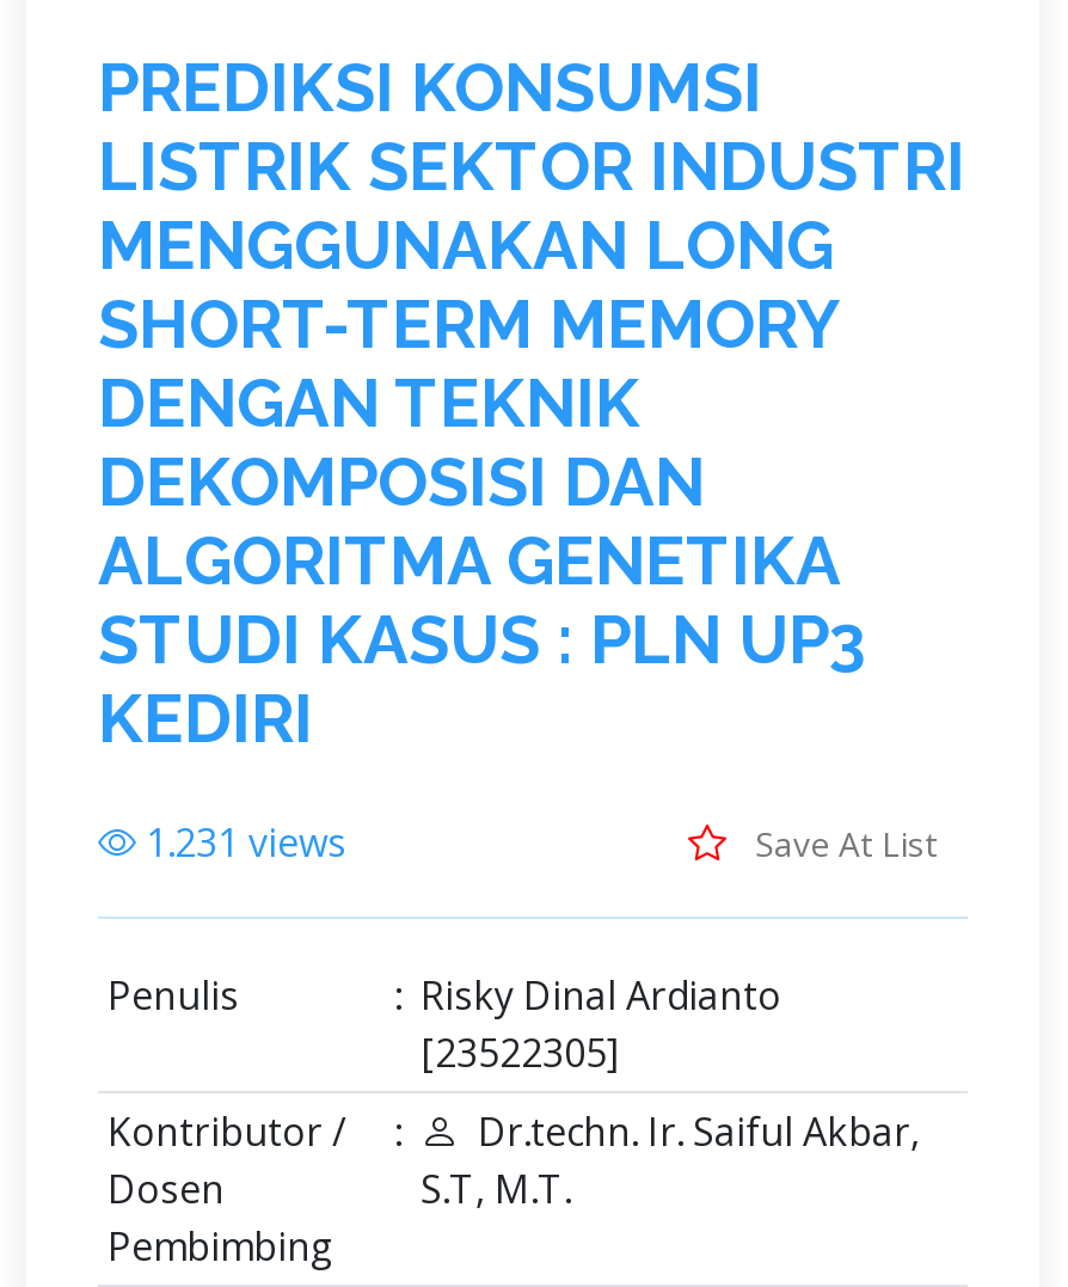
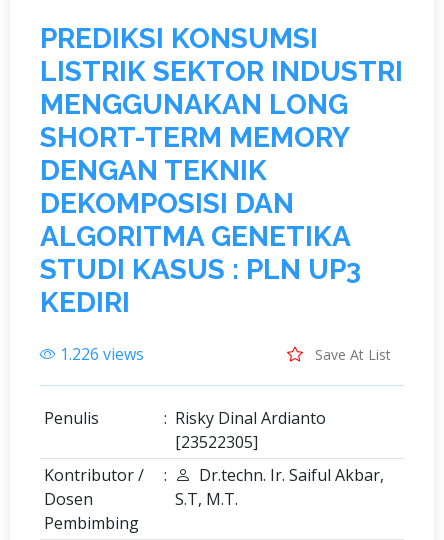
[146,816,346,869] 1.231 views -> [60,343,144,365] 1.226 views

